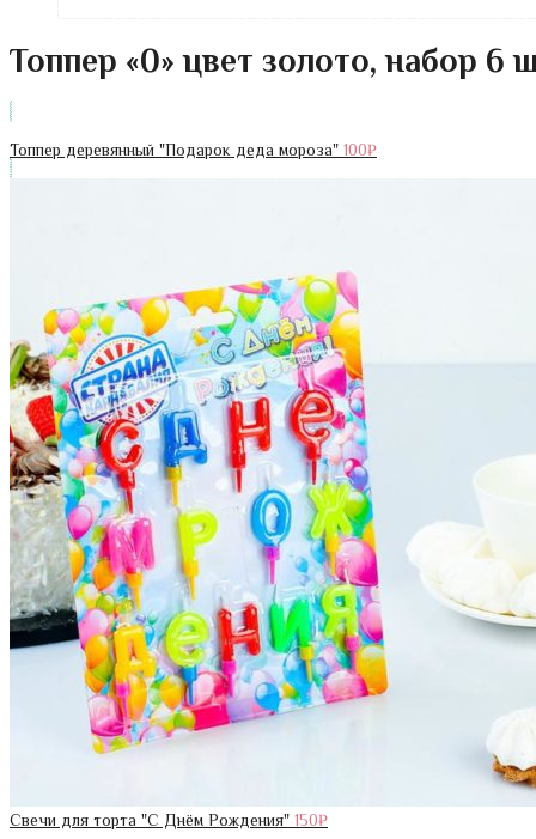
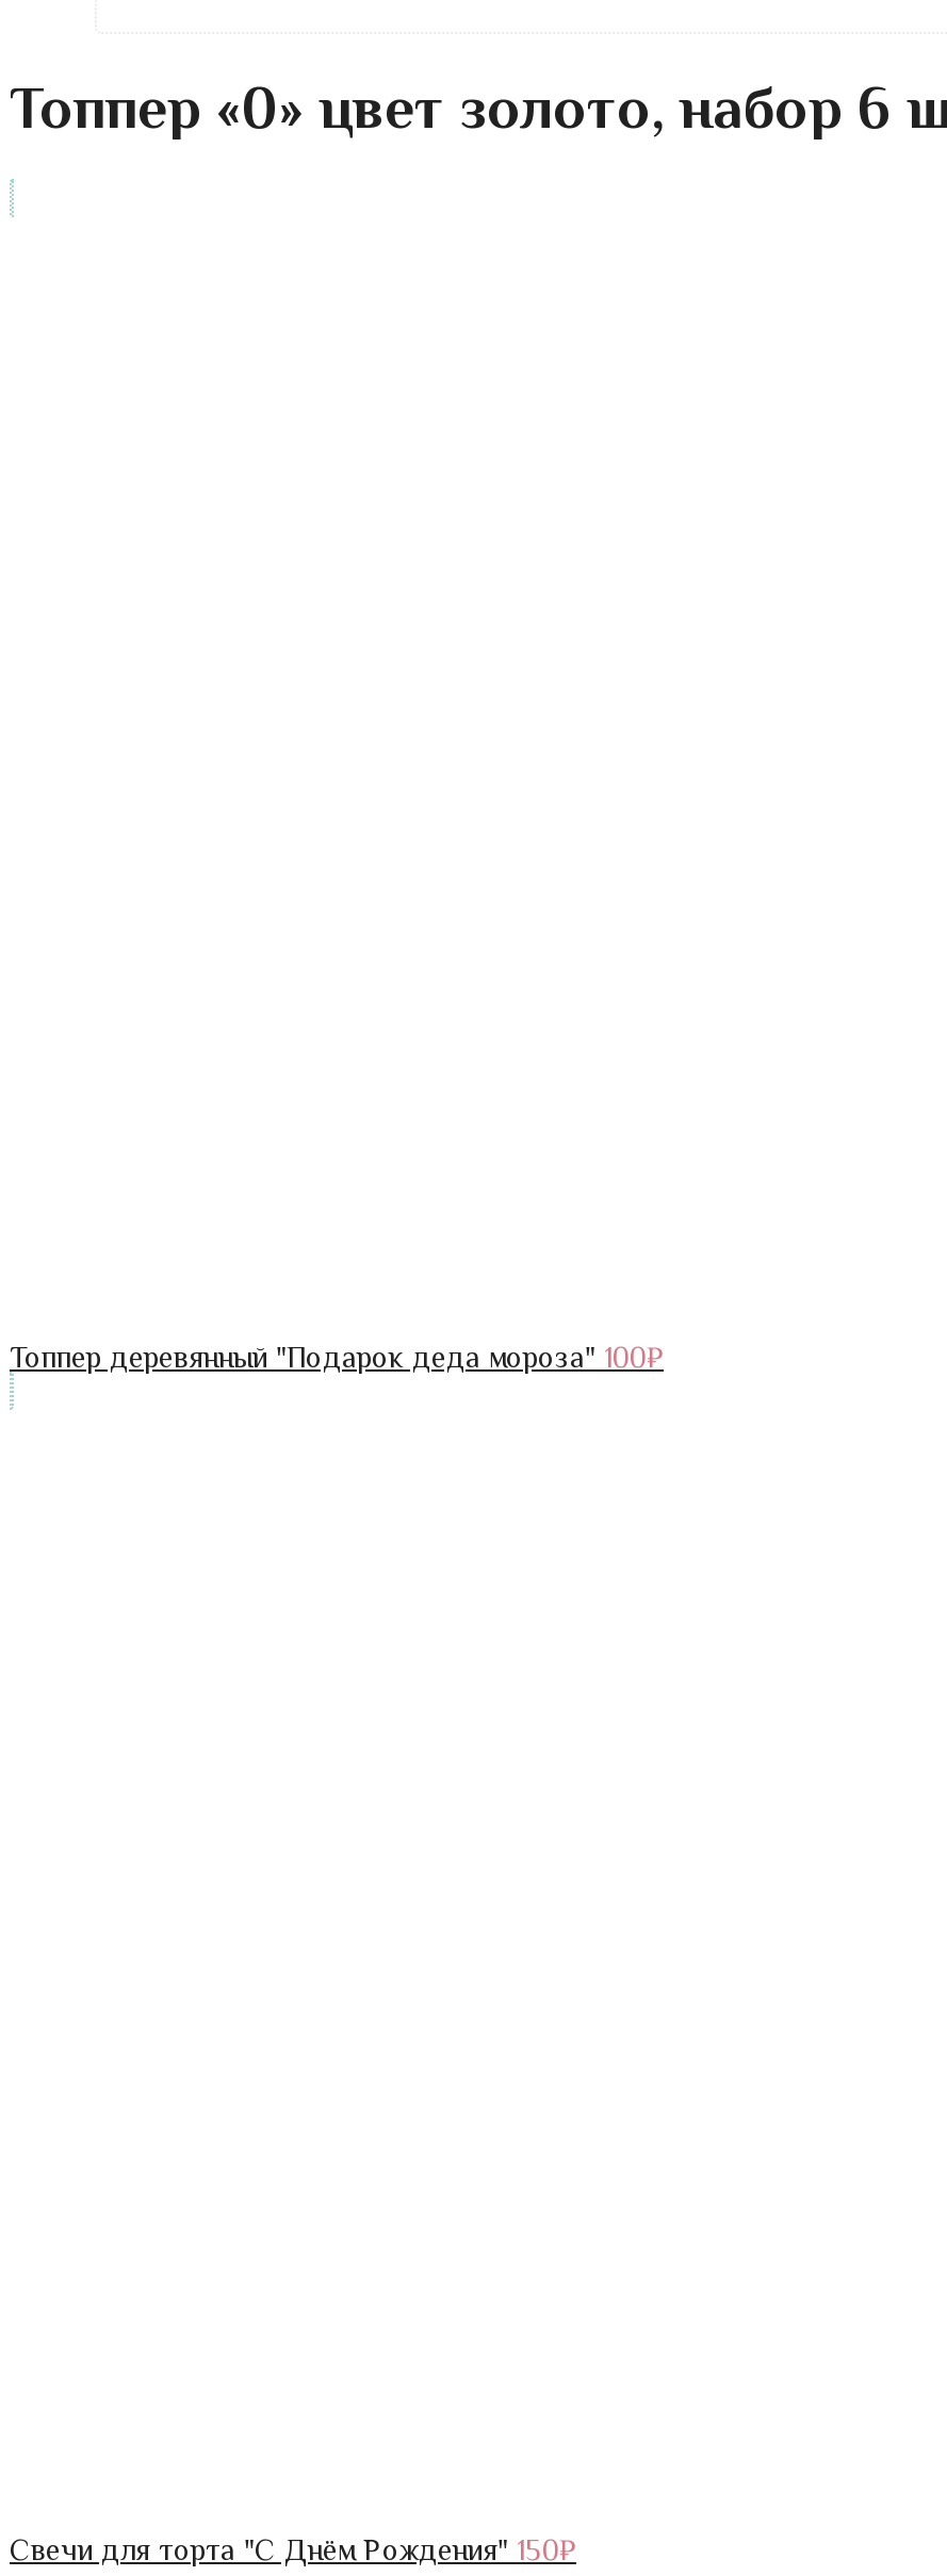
[8,270,532,797] [image] -> none

